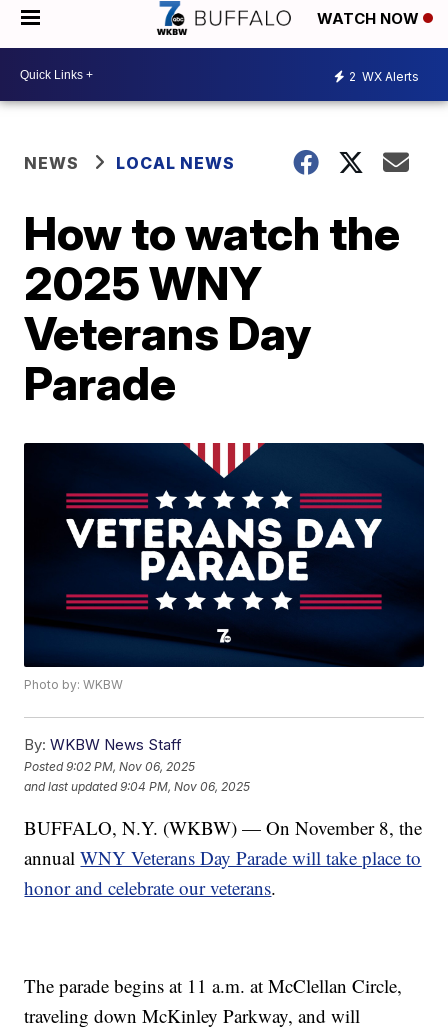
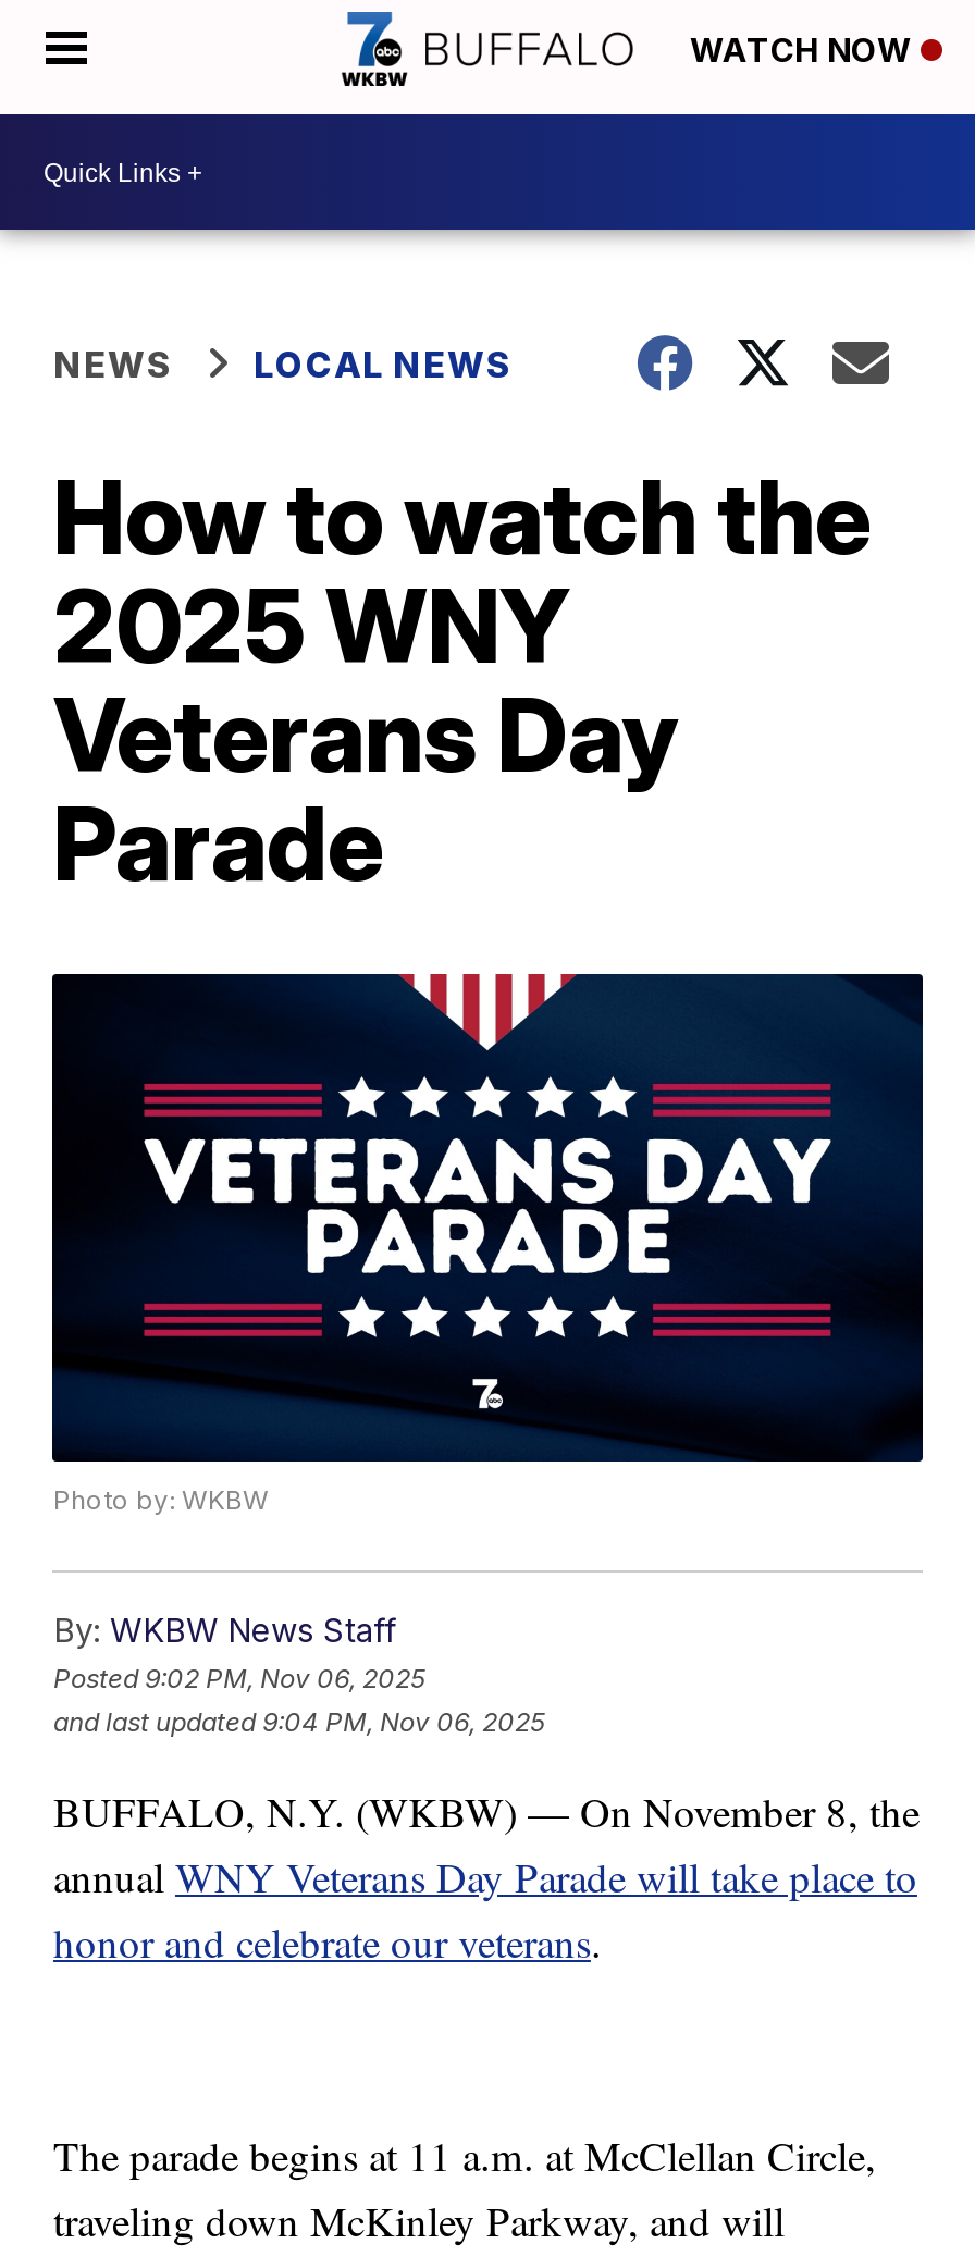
[349,68,419,83] 2 WX Alerts -> none

